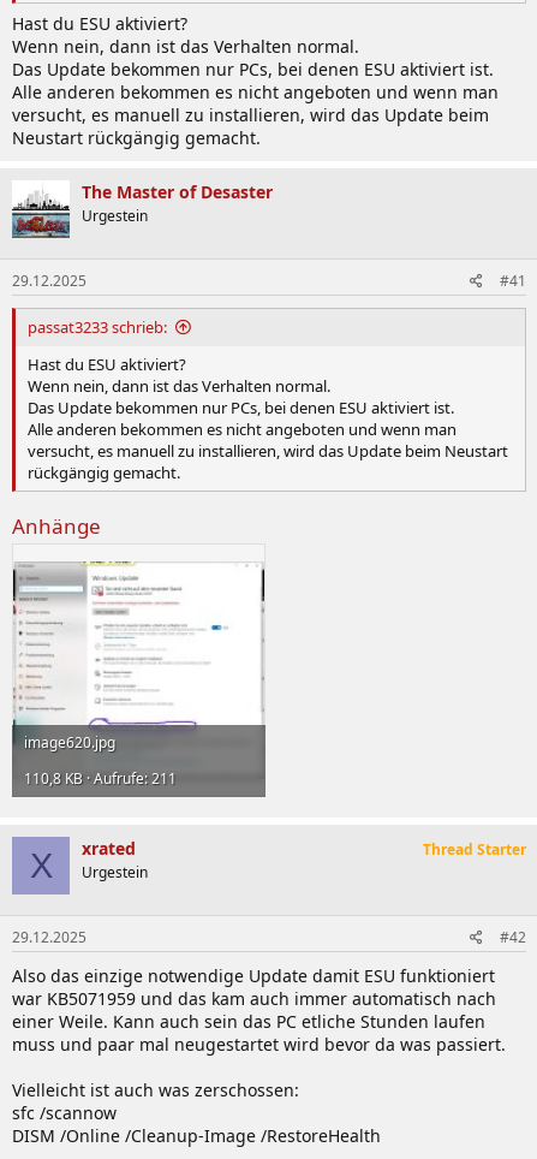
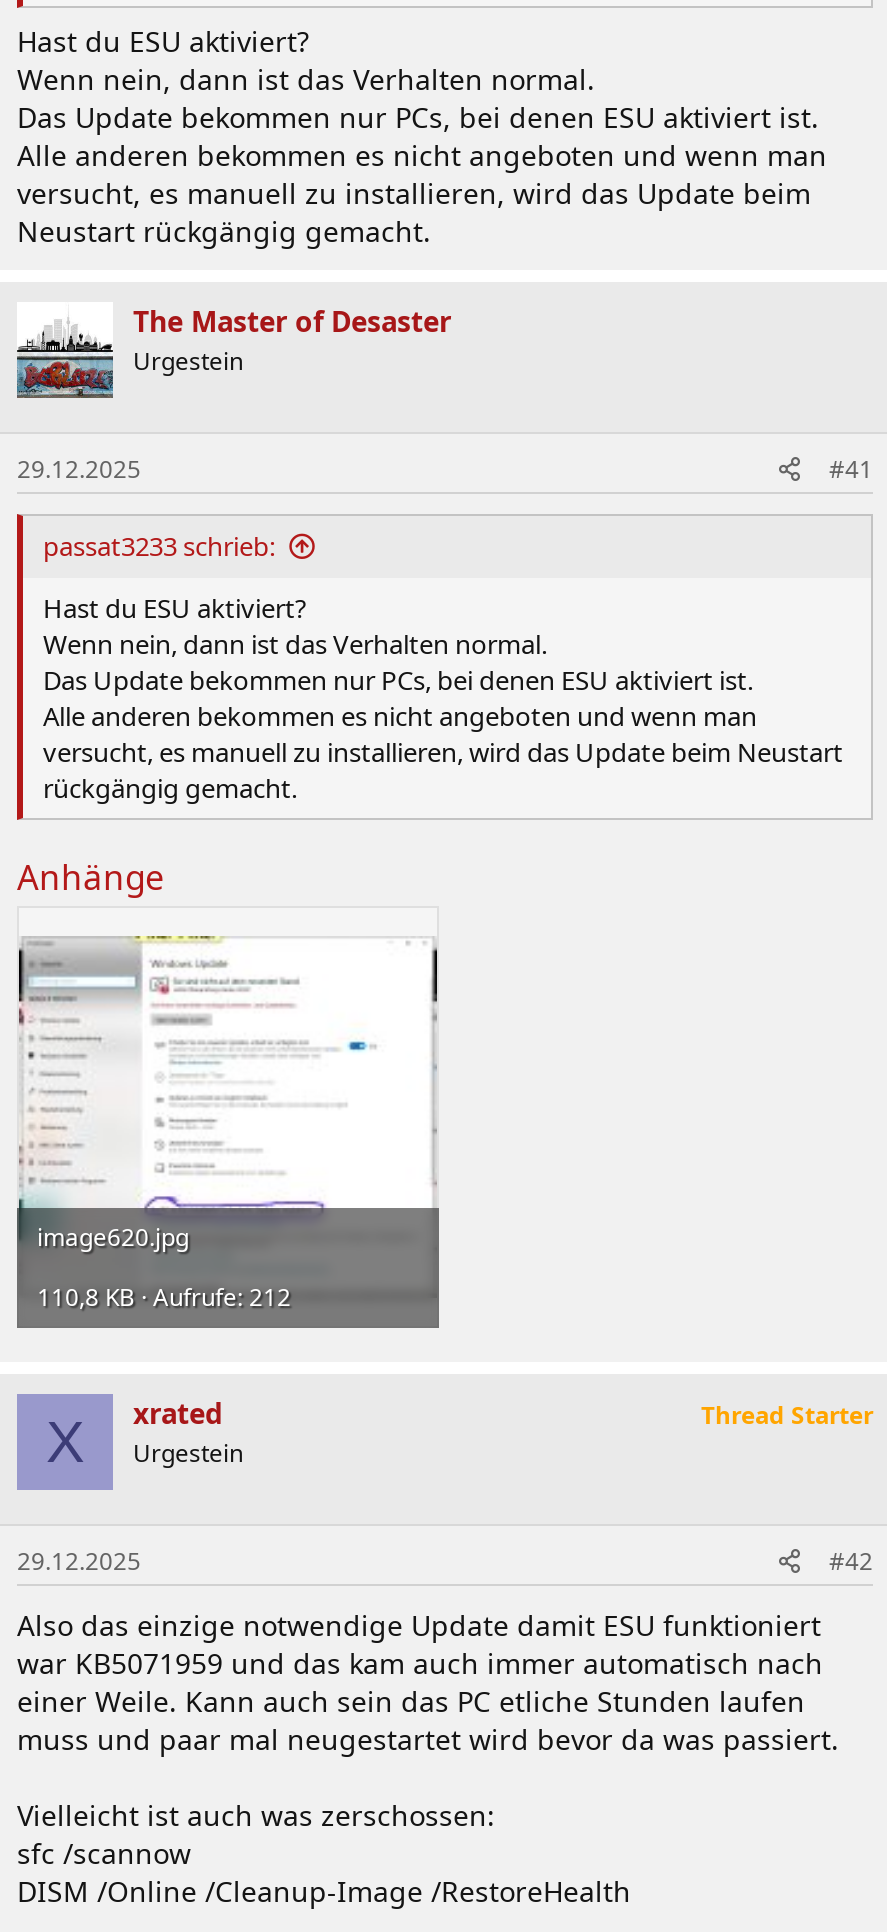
[24,768,177,789] 110,8 KB · Aufrufe: 211 -> [37,1280,291,1314] 110,8 KB · Aufrufe: 212

